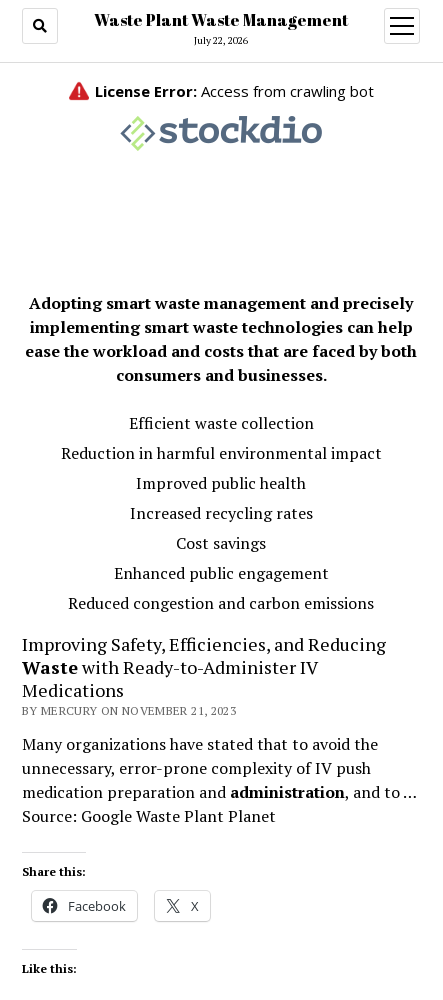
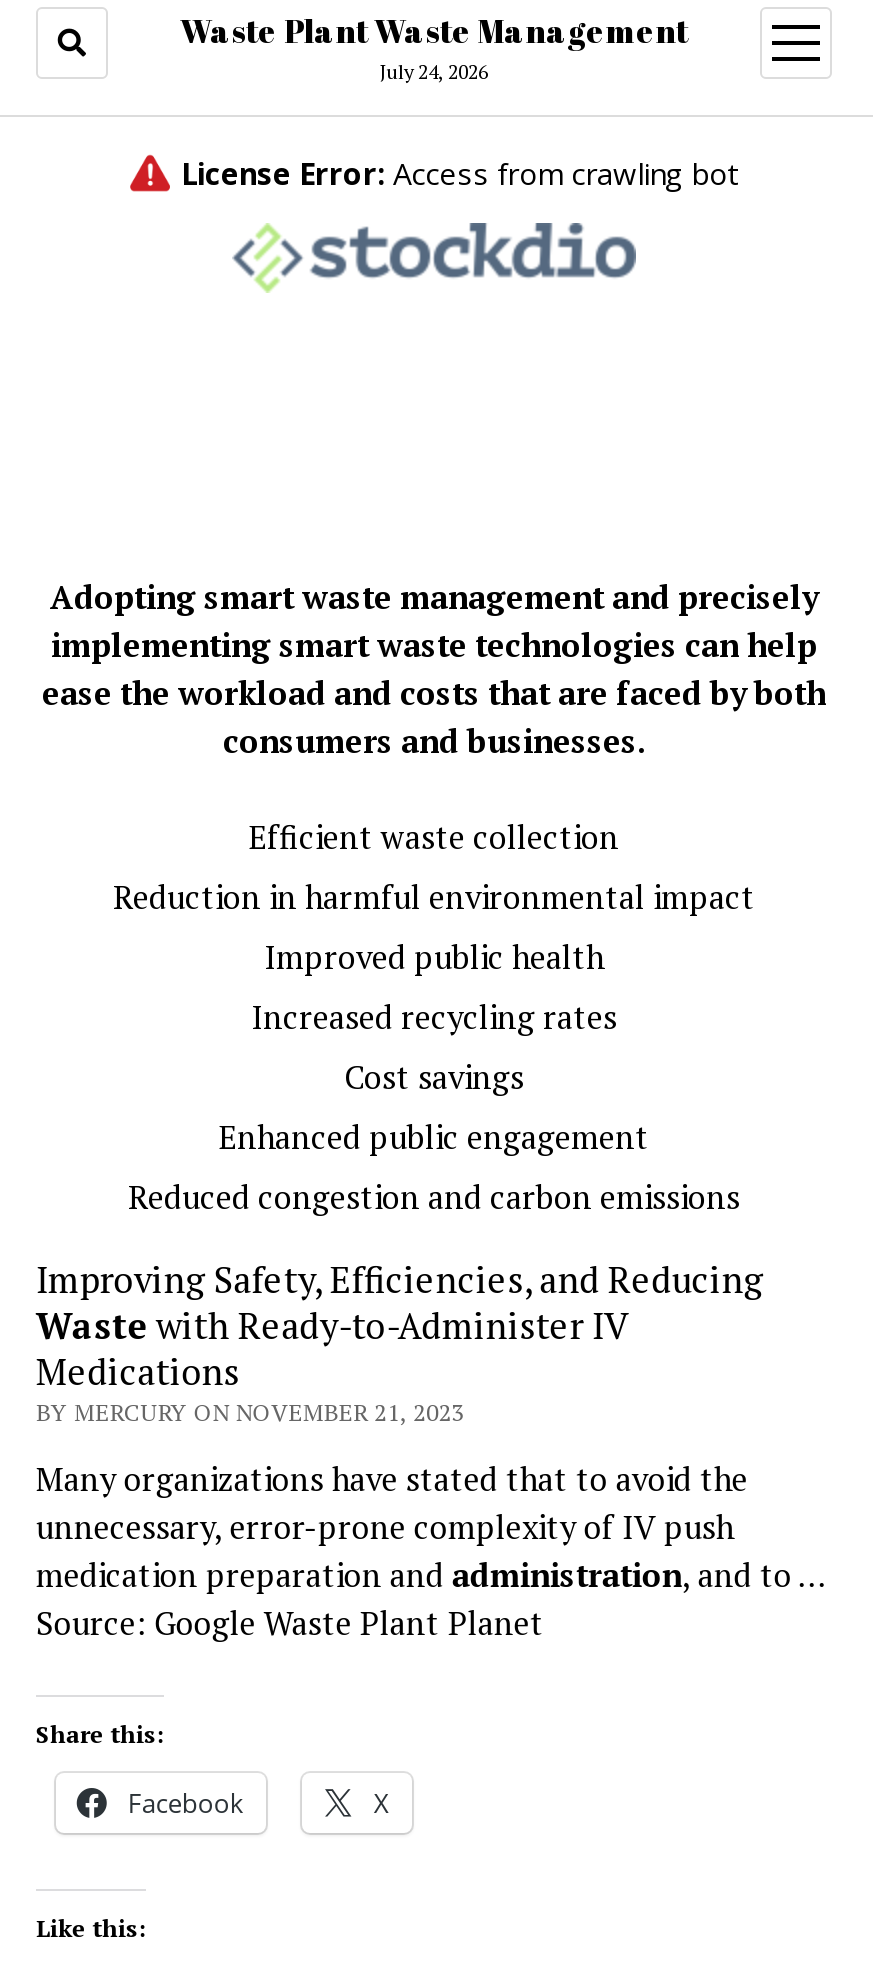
[194,34,248,47] July 22, 2026 -> [380,59,488,85] July 24, 2026

